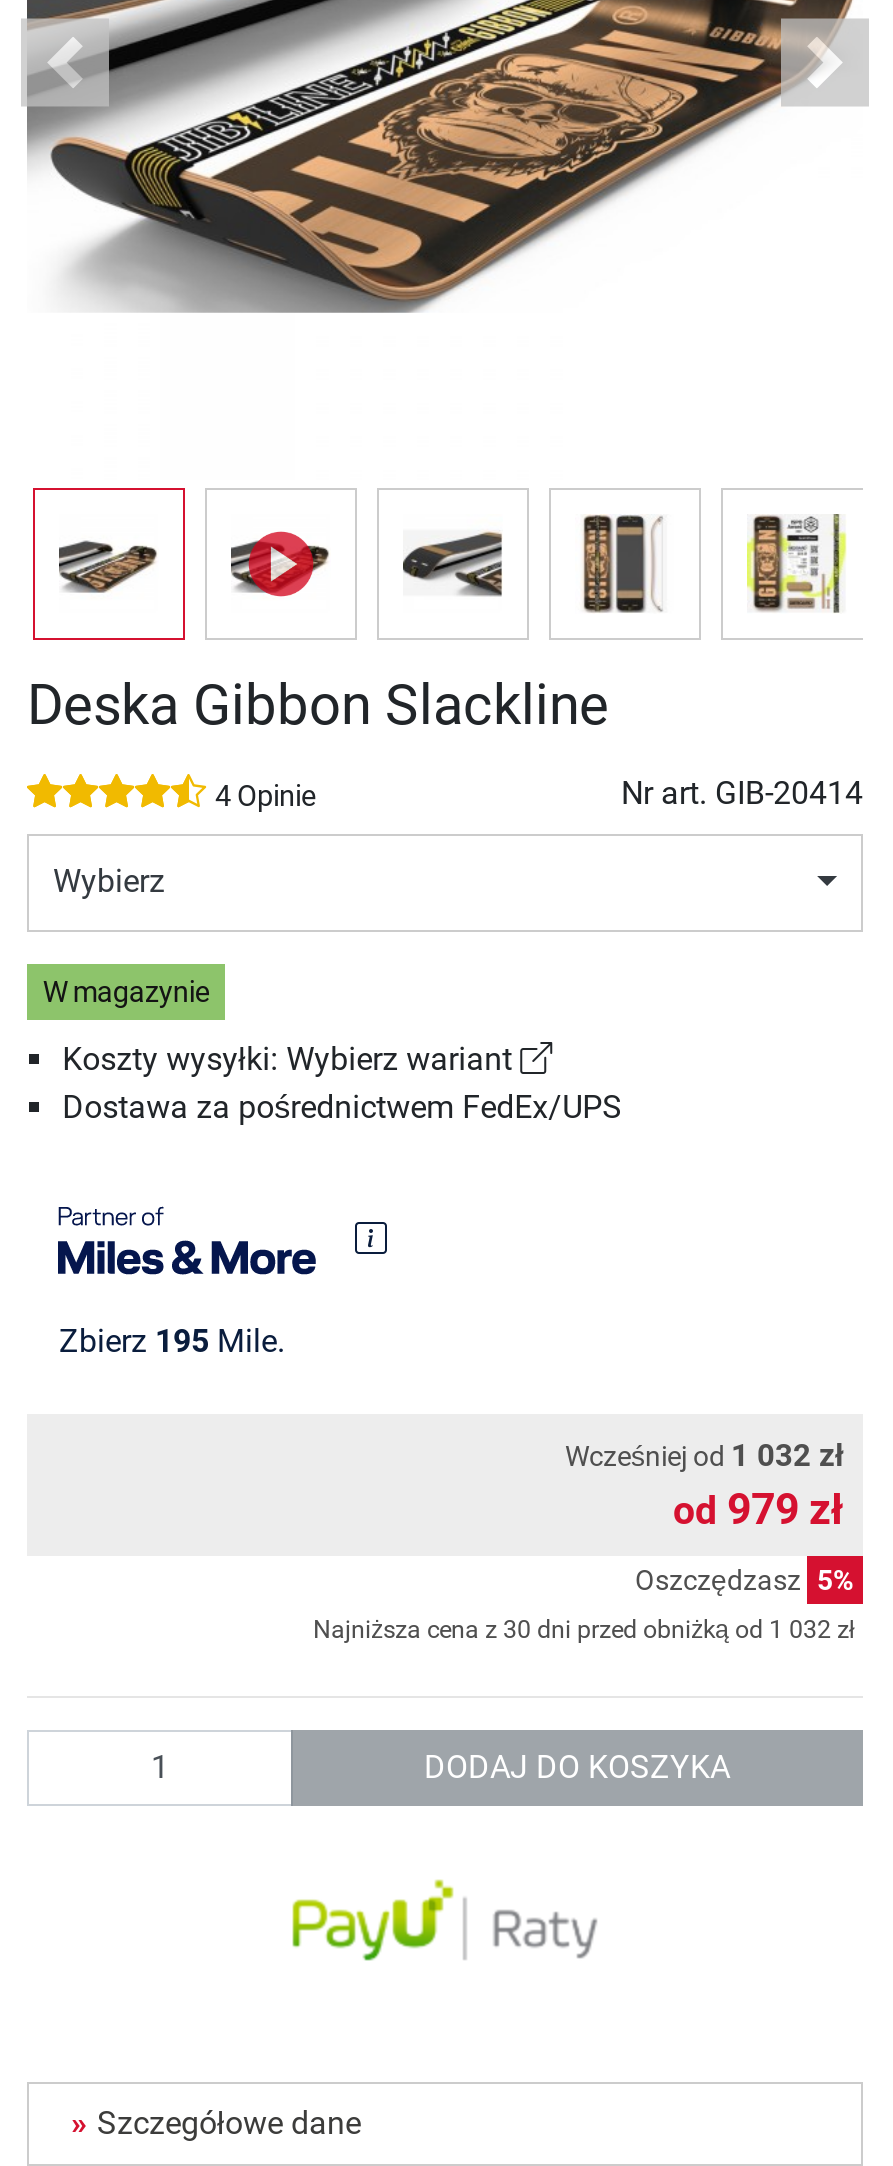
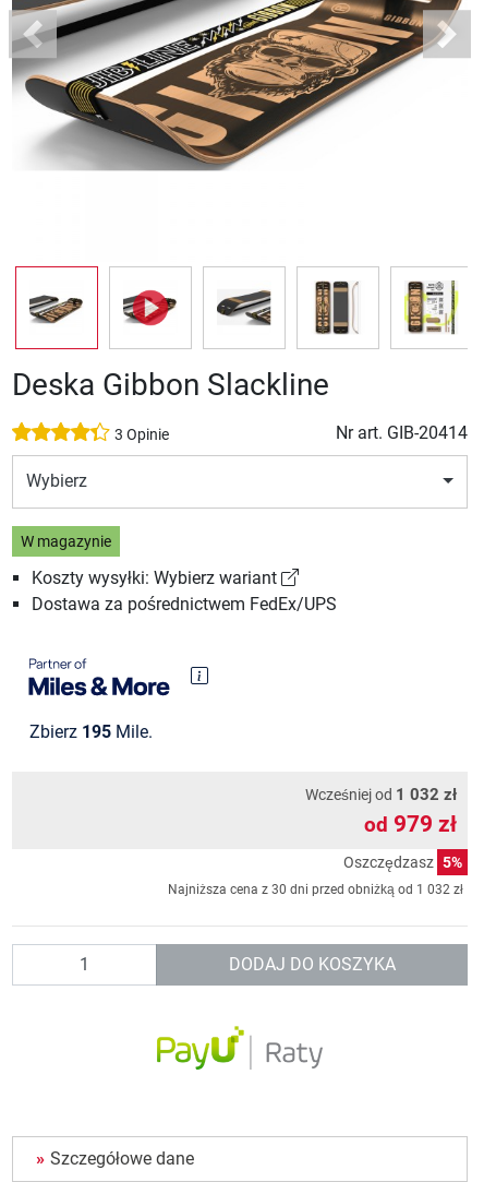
[215,780,315,814] 4 Opinie -> [114,426,169,444] 3 Opinie

